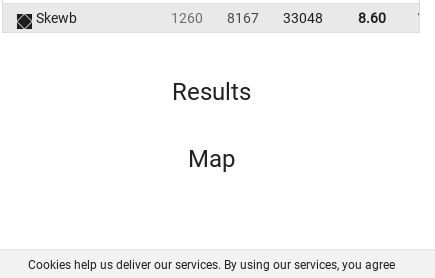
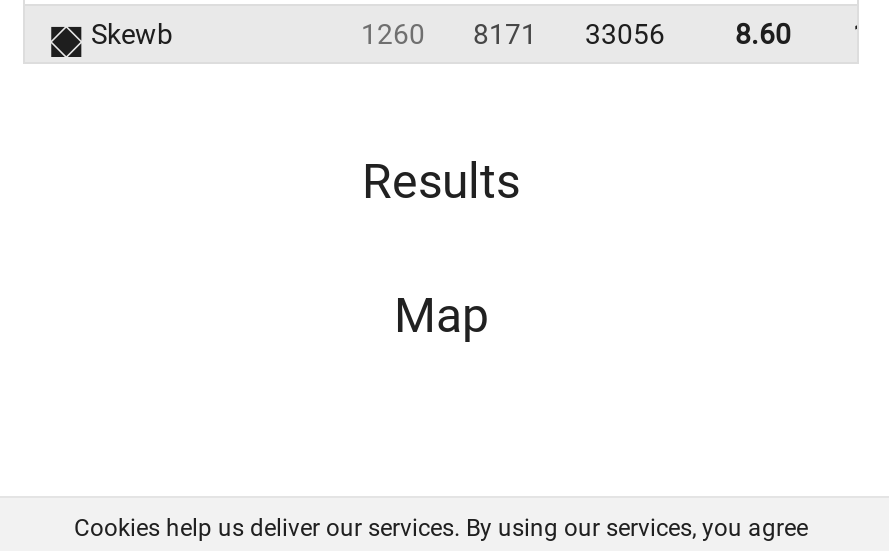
[227,10,259,26] 8167 -> [473,18,537,50] 8171
[283,10,323,26] 33048 -> [585,18,665,50] 33056

